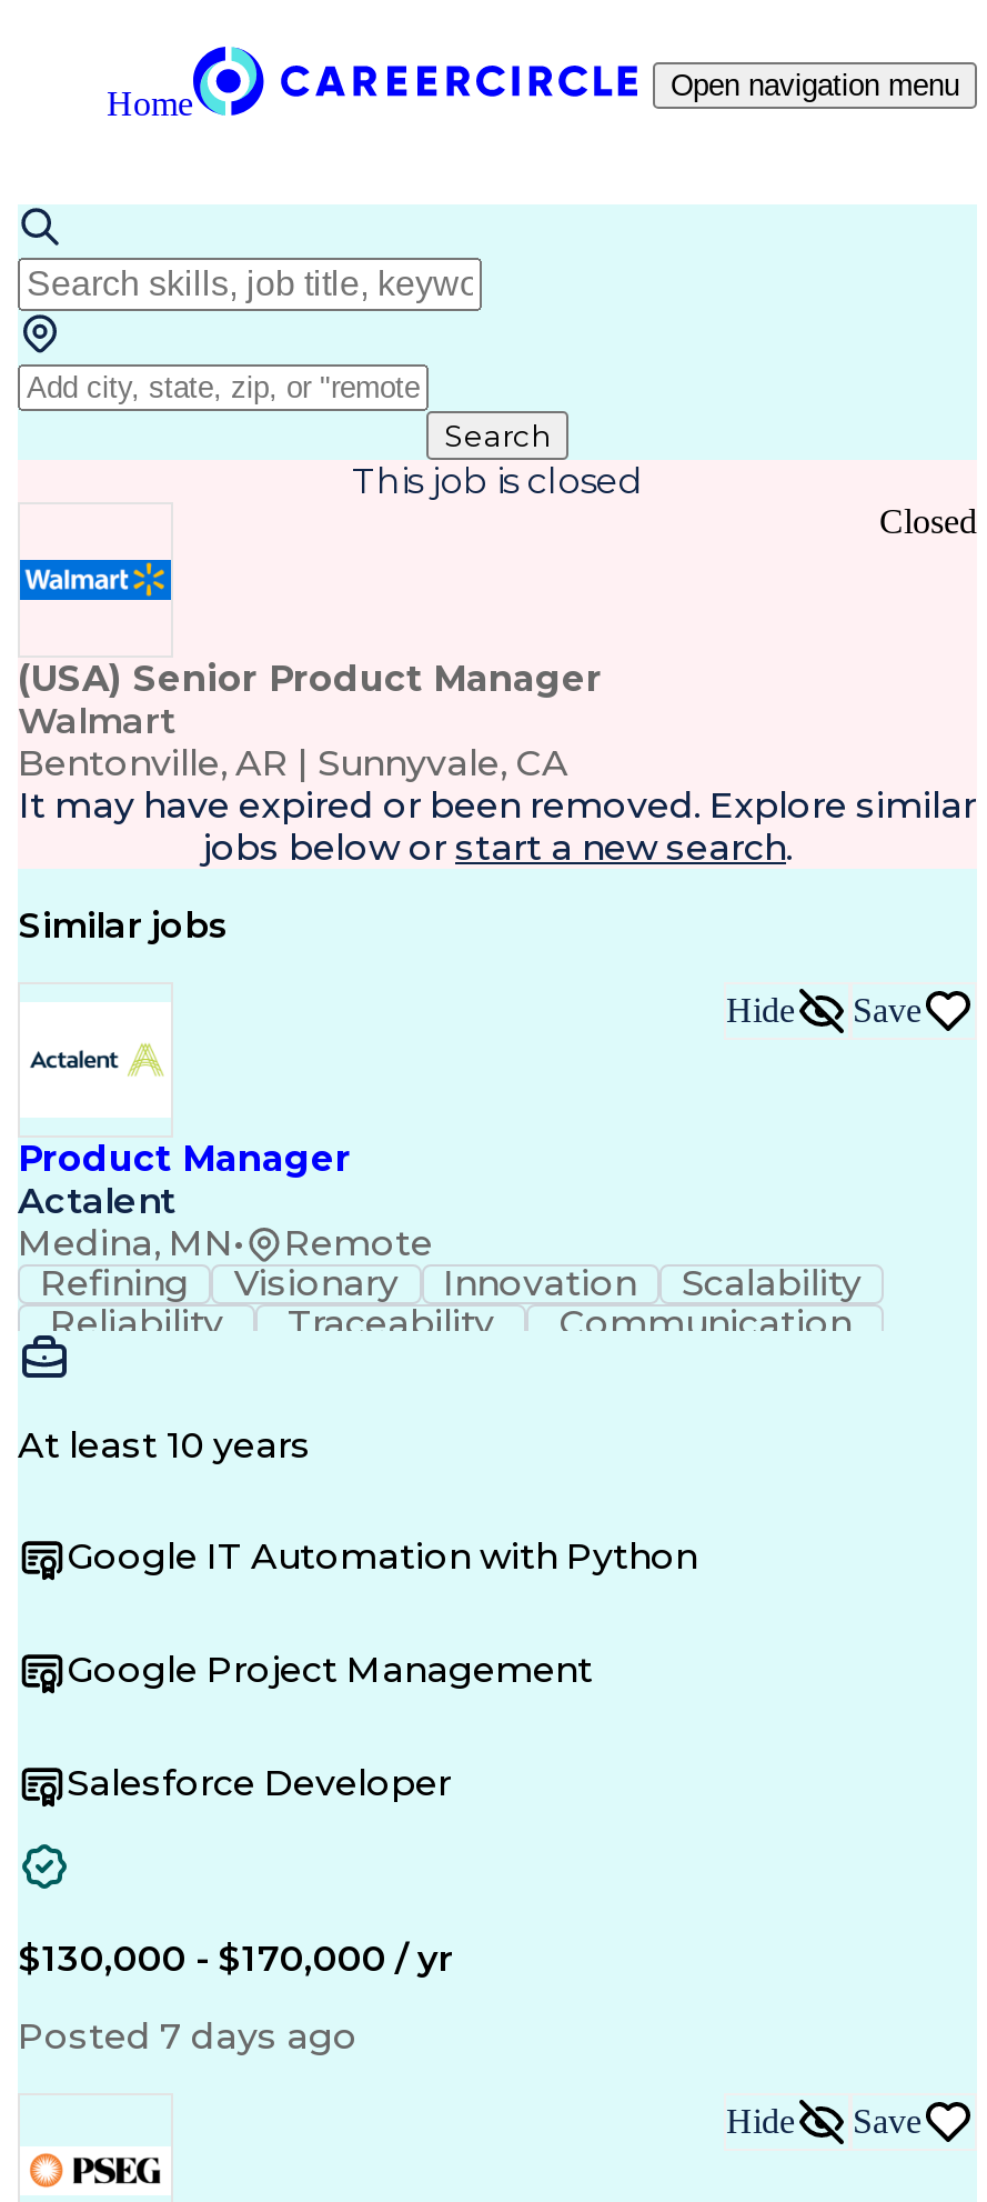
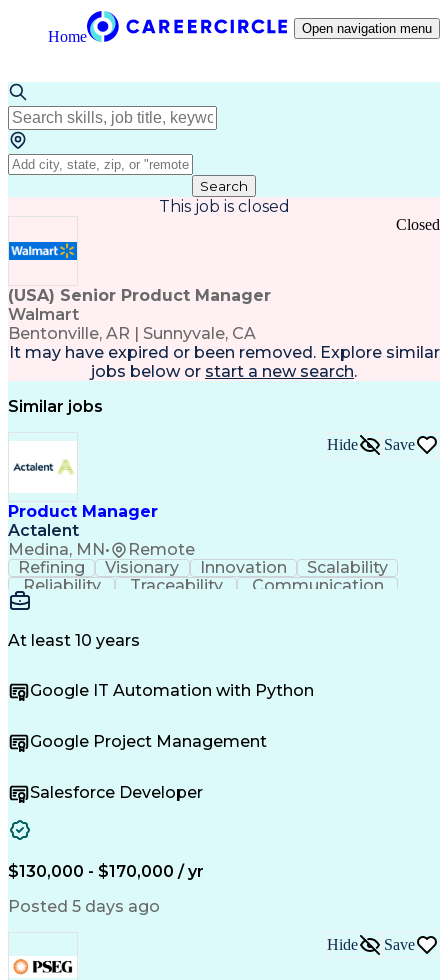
[18,2015,357,2058] Posted 7 days ago -> [8,897,160,916] Posted 5 days ago

